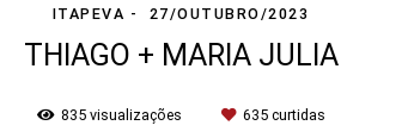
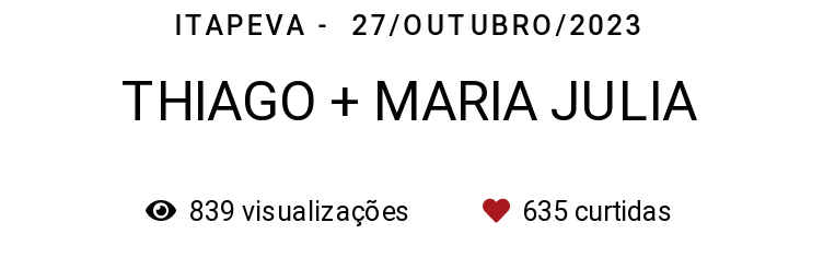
[60,106,185,123] 835 visualizações -> [189,194,417,227] 839 visualizações

